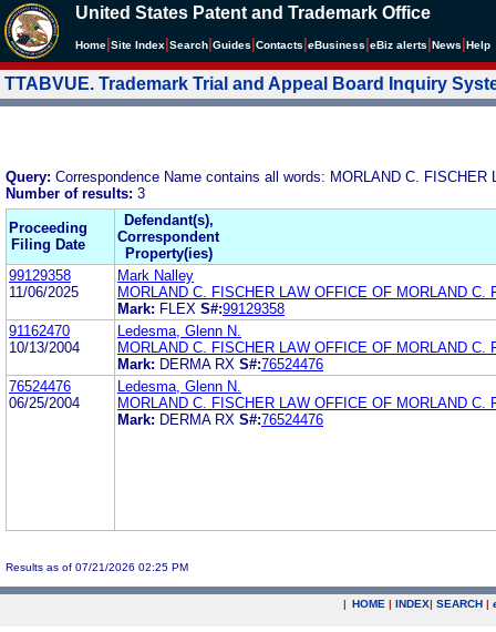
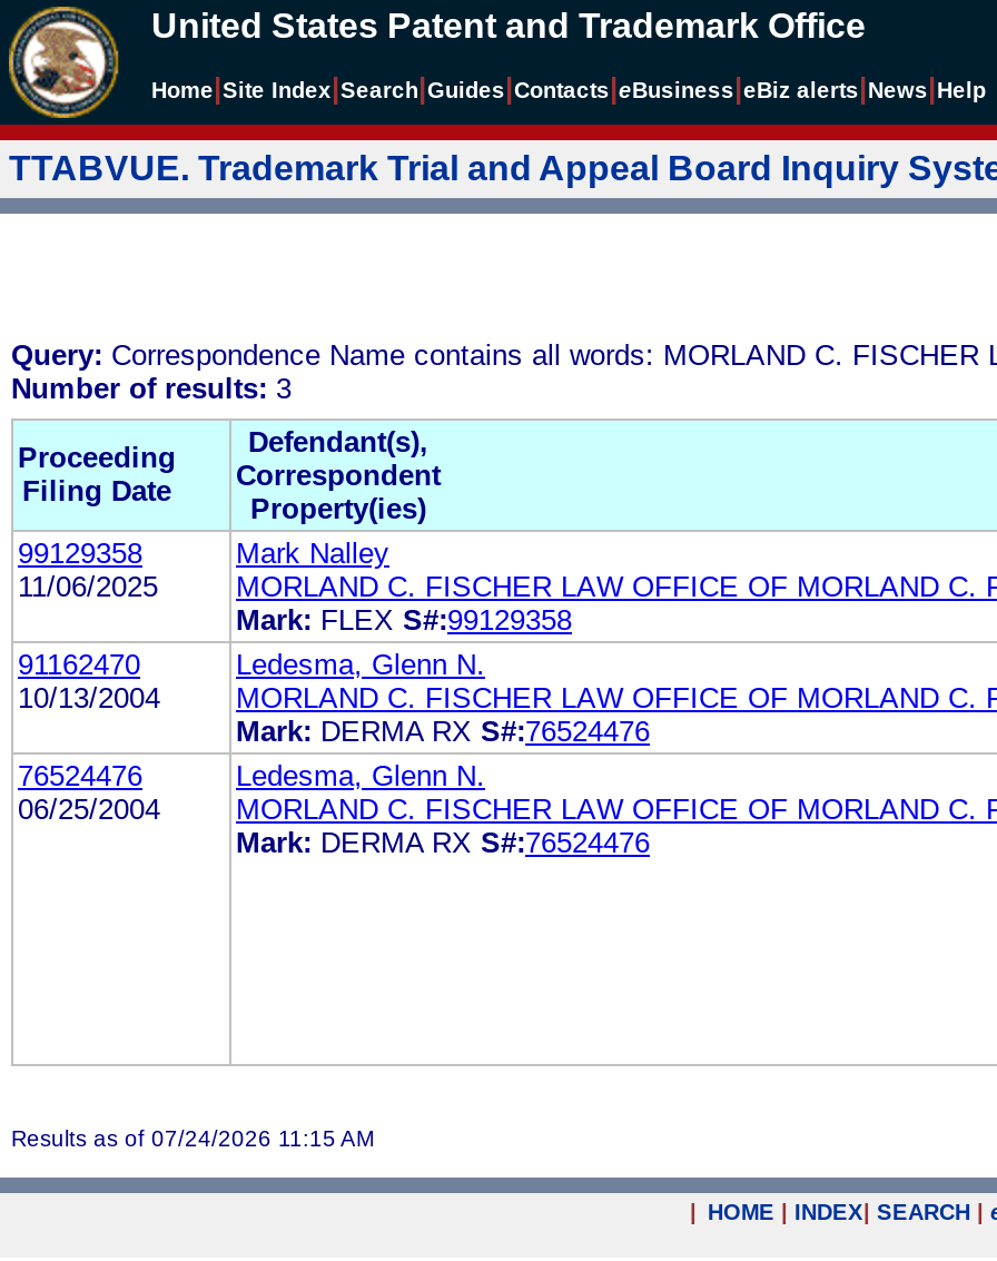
[6,561,188,573] Results as of 07/21/2026 02:25 PM -> [11,1126,374,1151] Results as of 07/24/2026 11:15 AM

